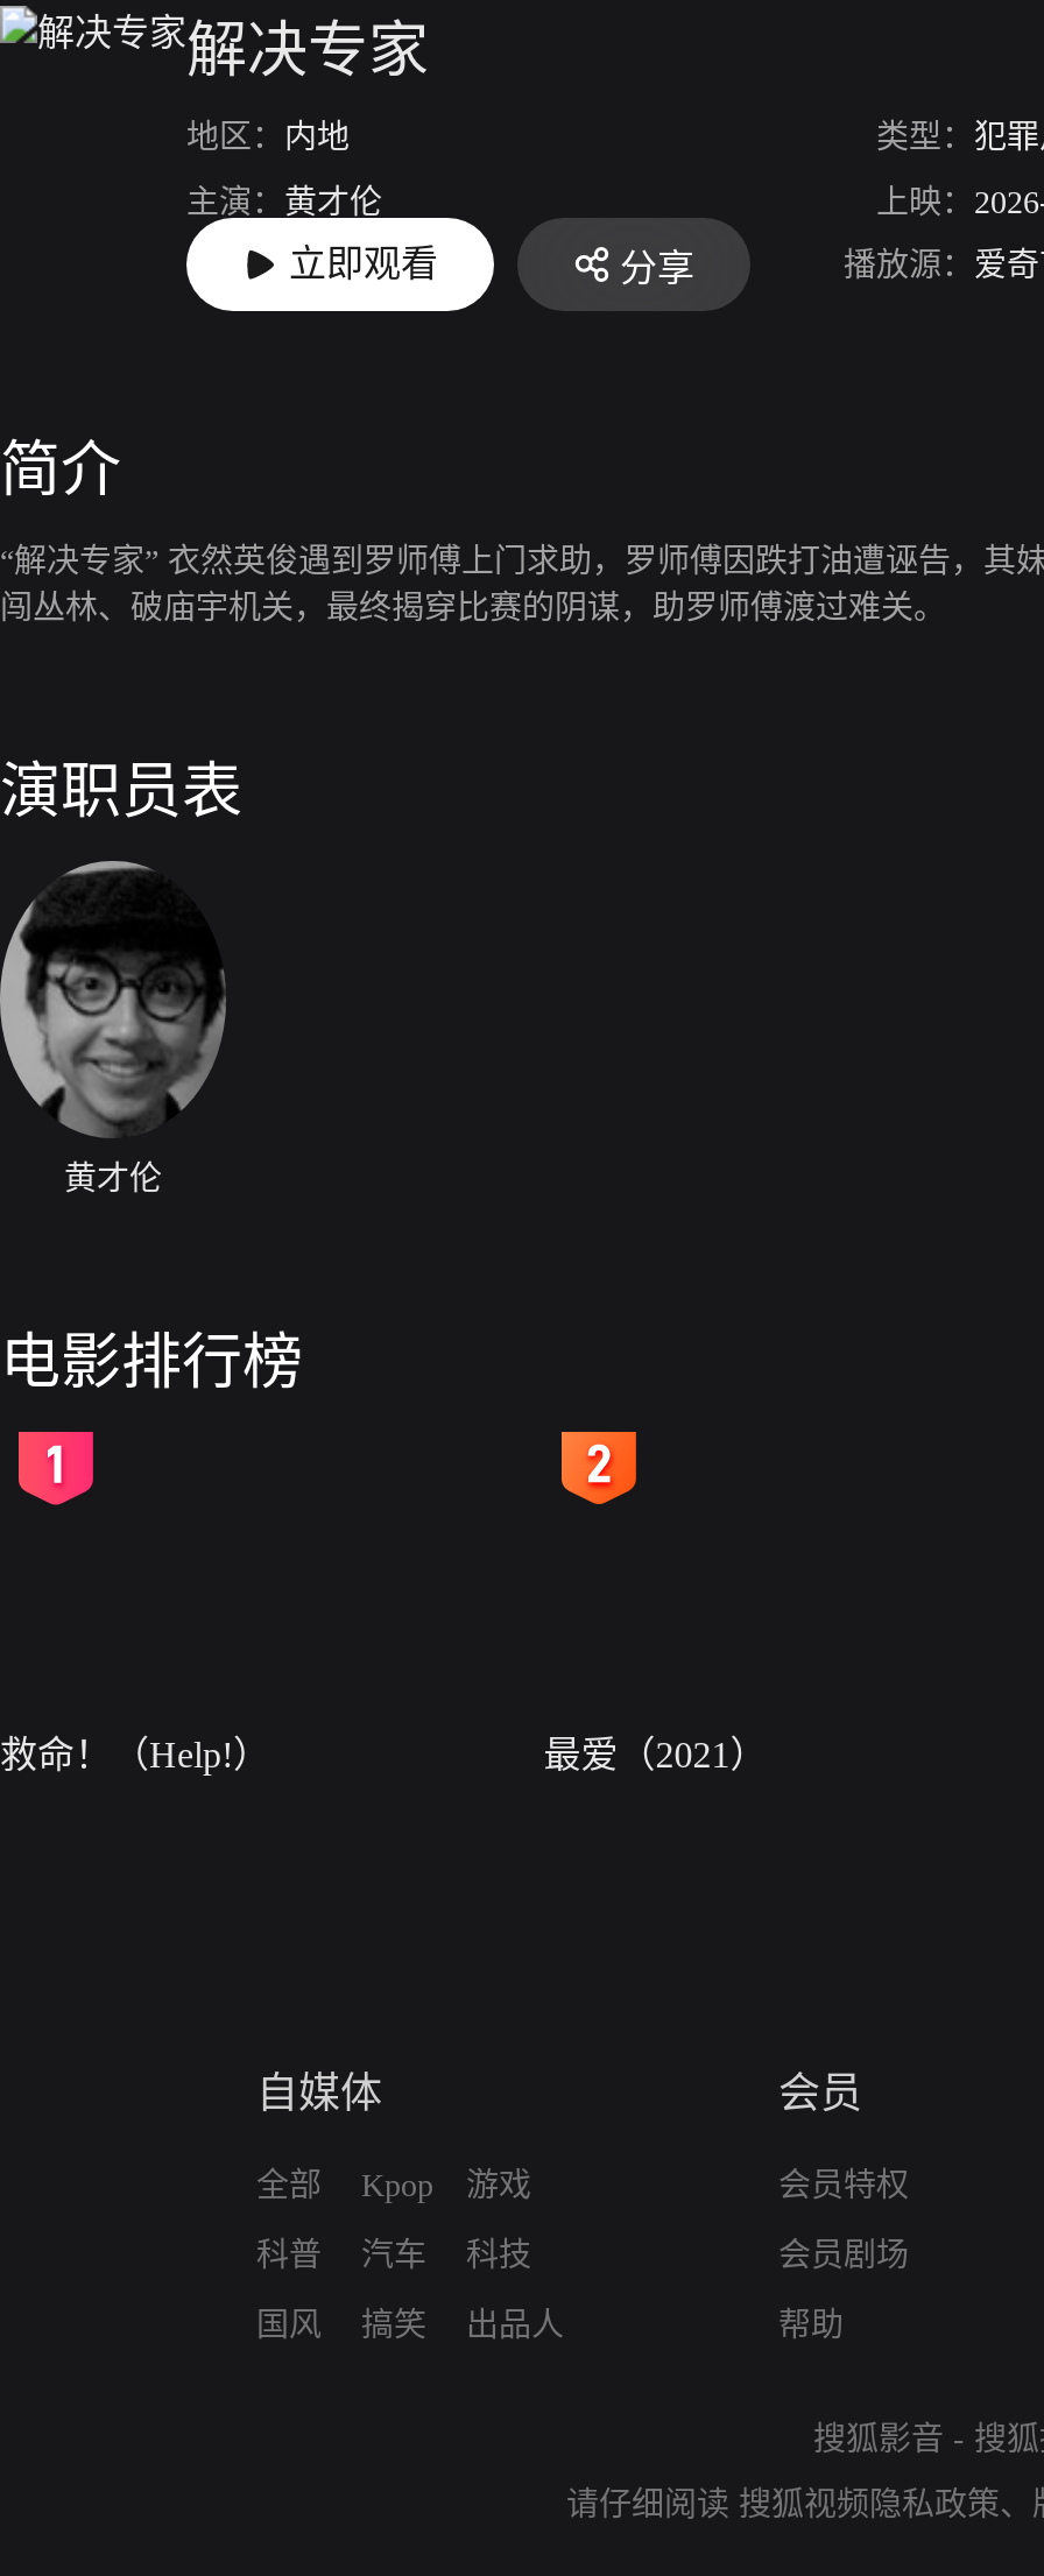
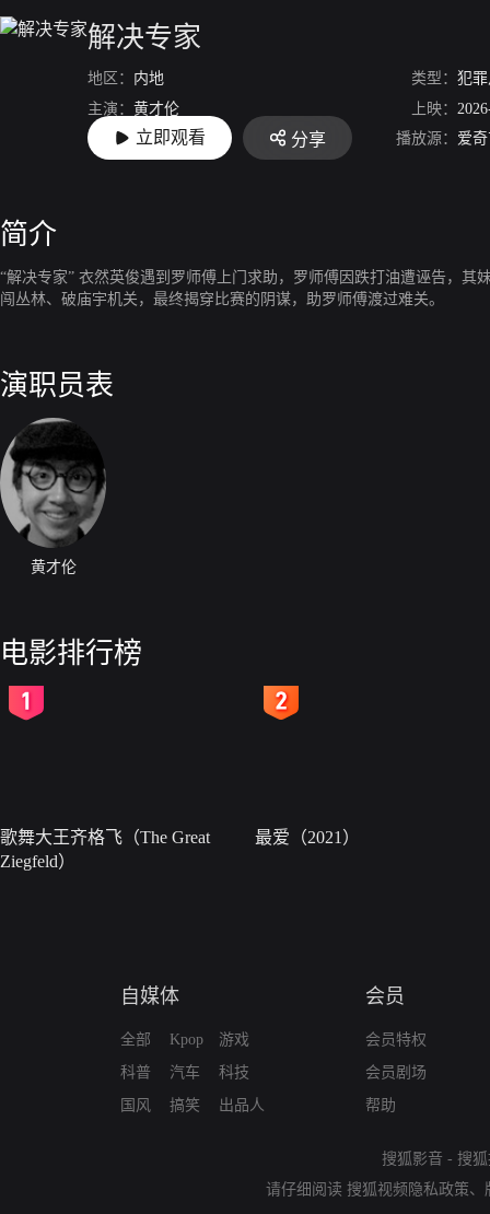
[0,1735,270,1775] 救命！（Help!） -> [0,828,210,871] 歌舞大王齐格飞（The Great | Ziegfeld）

